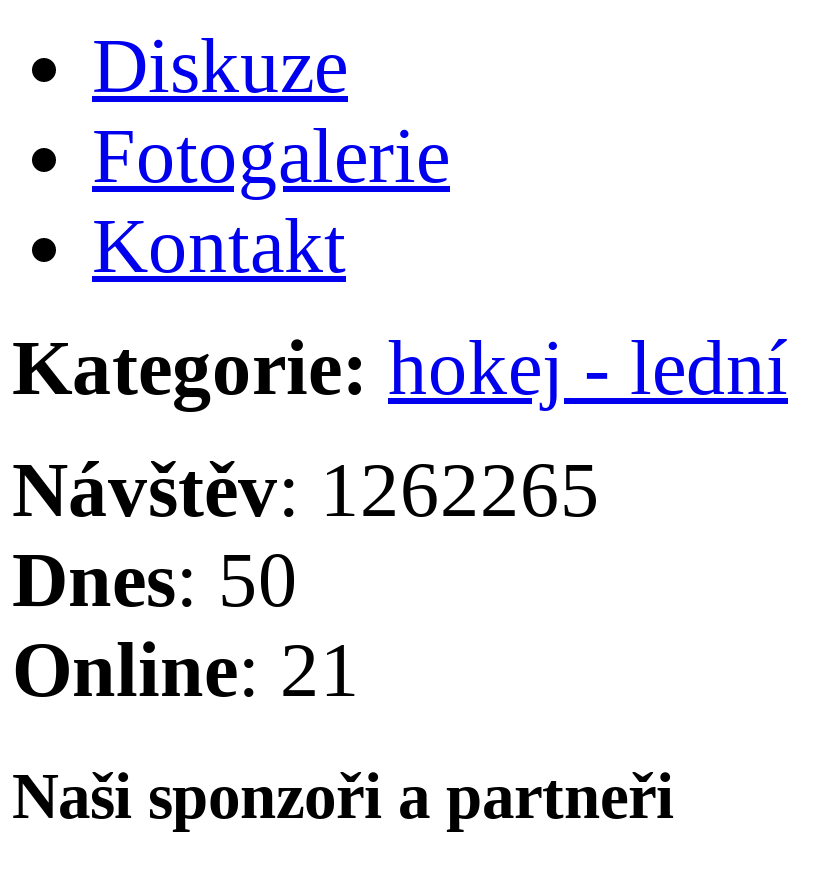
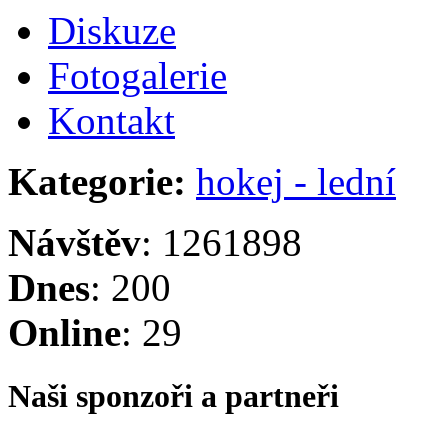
[12,447,600,533] Návštěv: 1262265 -> [8,221,302,264] Návštěv: 1261898
[12,537,298,623] Dnes: 50 -> [8,266,171,309] Dnes: 200
[12,627,360,713] Online: 21 -> [8,311,182,354] Online: 29

